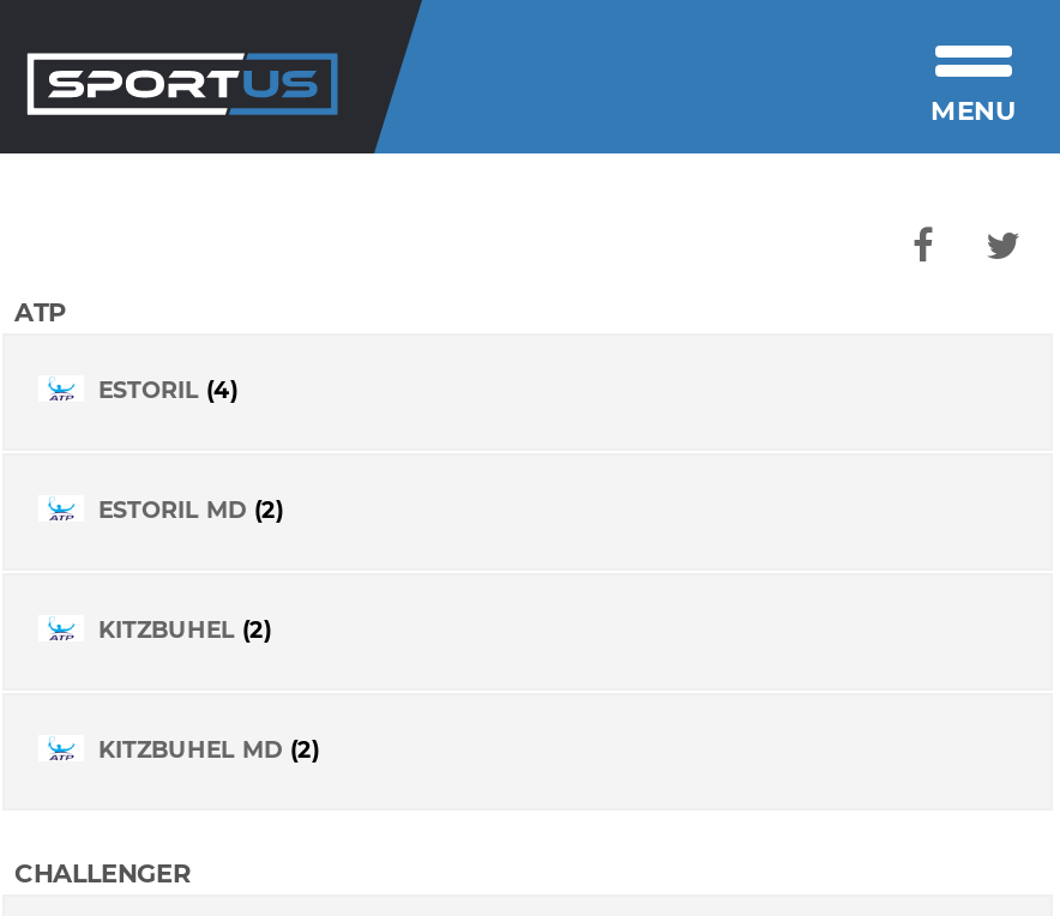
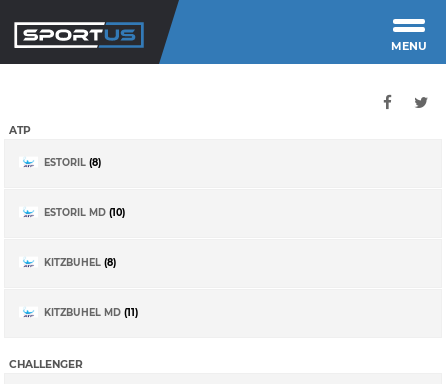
[91,377,237,403] ESTORIL (4) -> [41,157,101,168] ESTORIL (8)
[91,497,283,523] ESTORIL MD (2) -> [41,207,125,218] ESTORIL MD (10)
[91,617,271,643] KITZBUHEL (2) -> [41,257,116,268] KITZBUHEL (8)
[91,736,319,763] KITZBUHEL MD (2) -> [41,307,138,318] KITZBUHEL MD (11)

